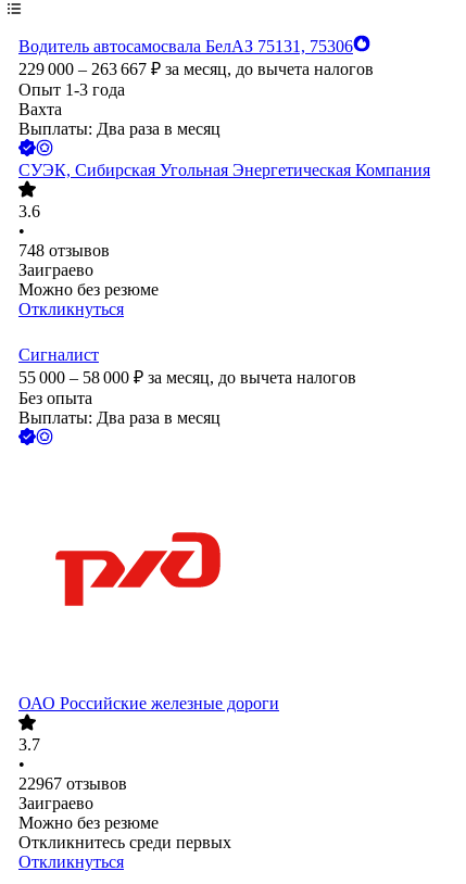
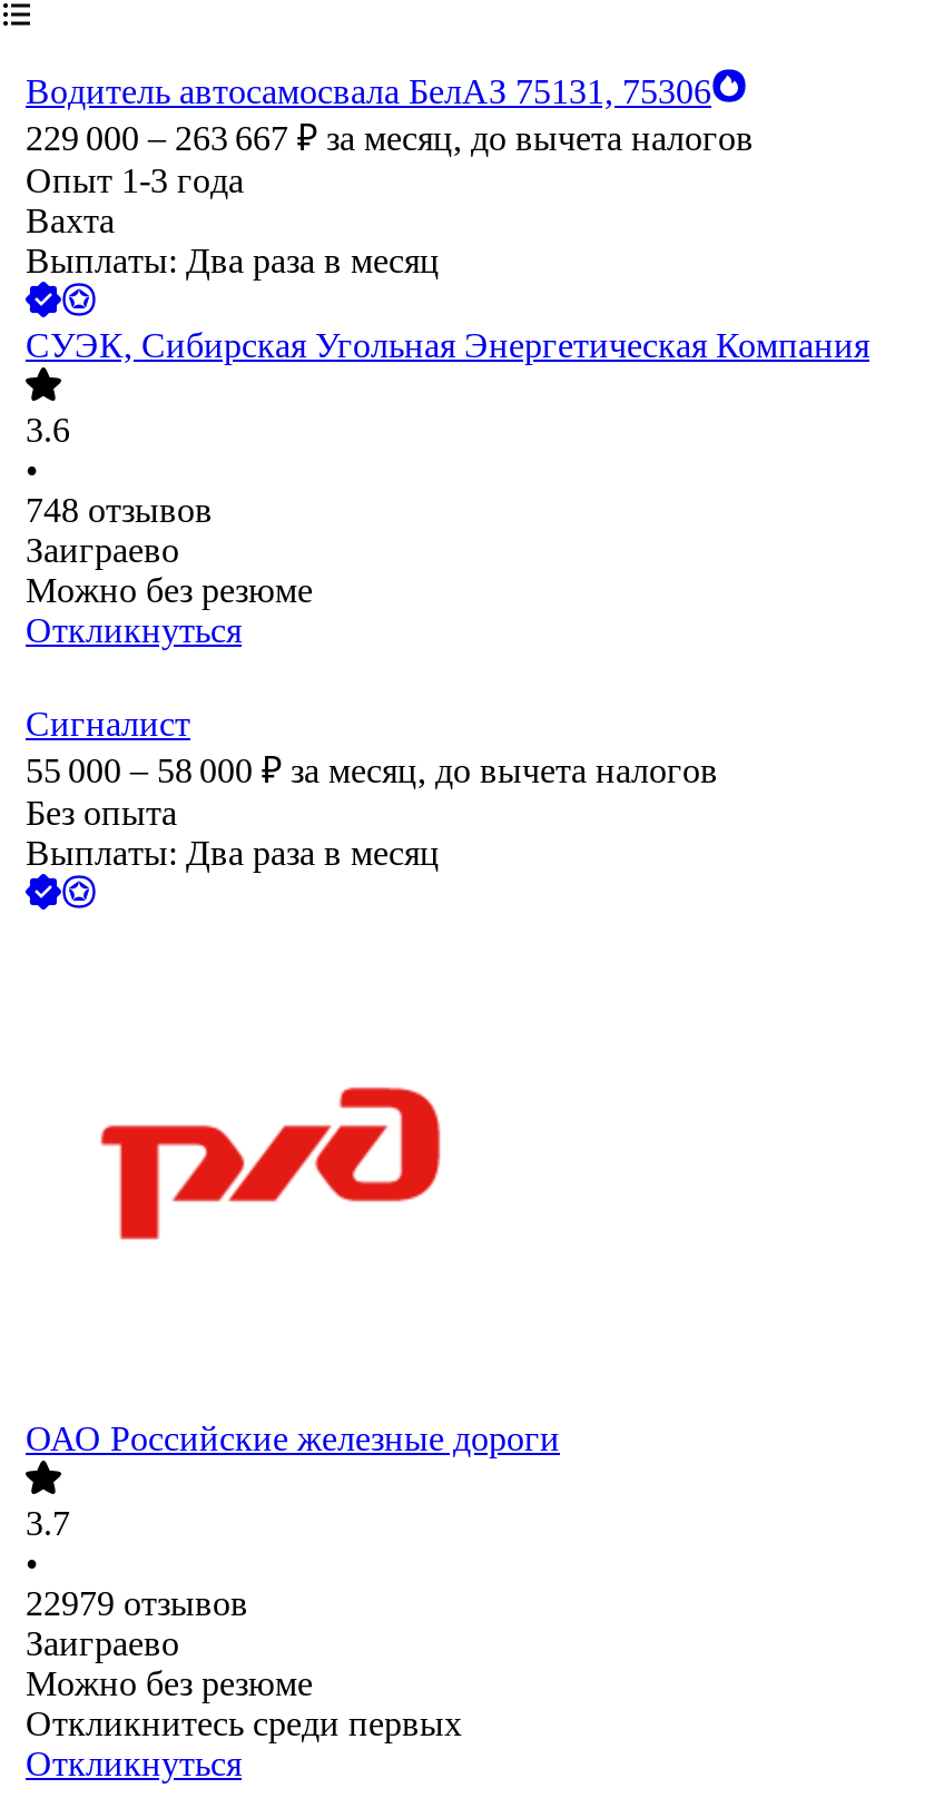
[18,775,127,793] 22967 отзывов -> [26,1585,248,1623] 22979 отзывов

